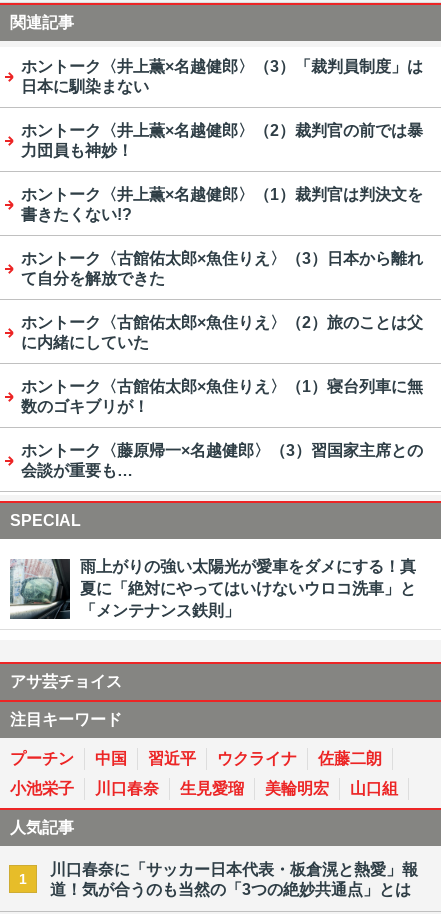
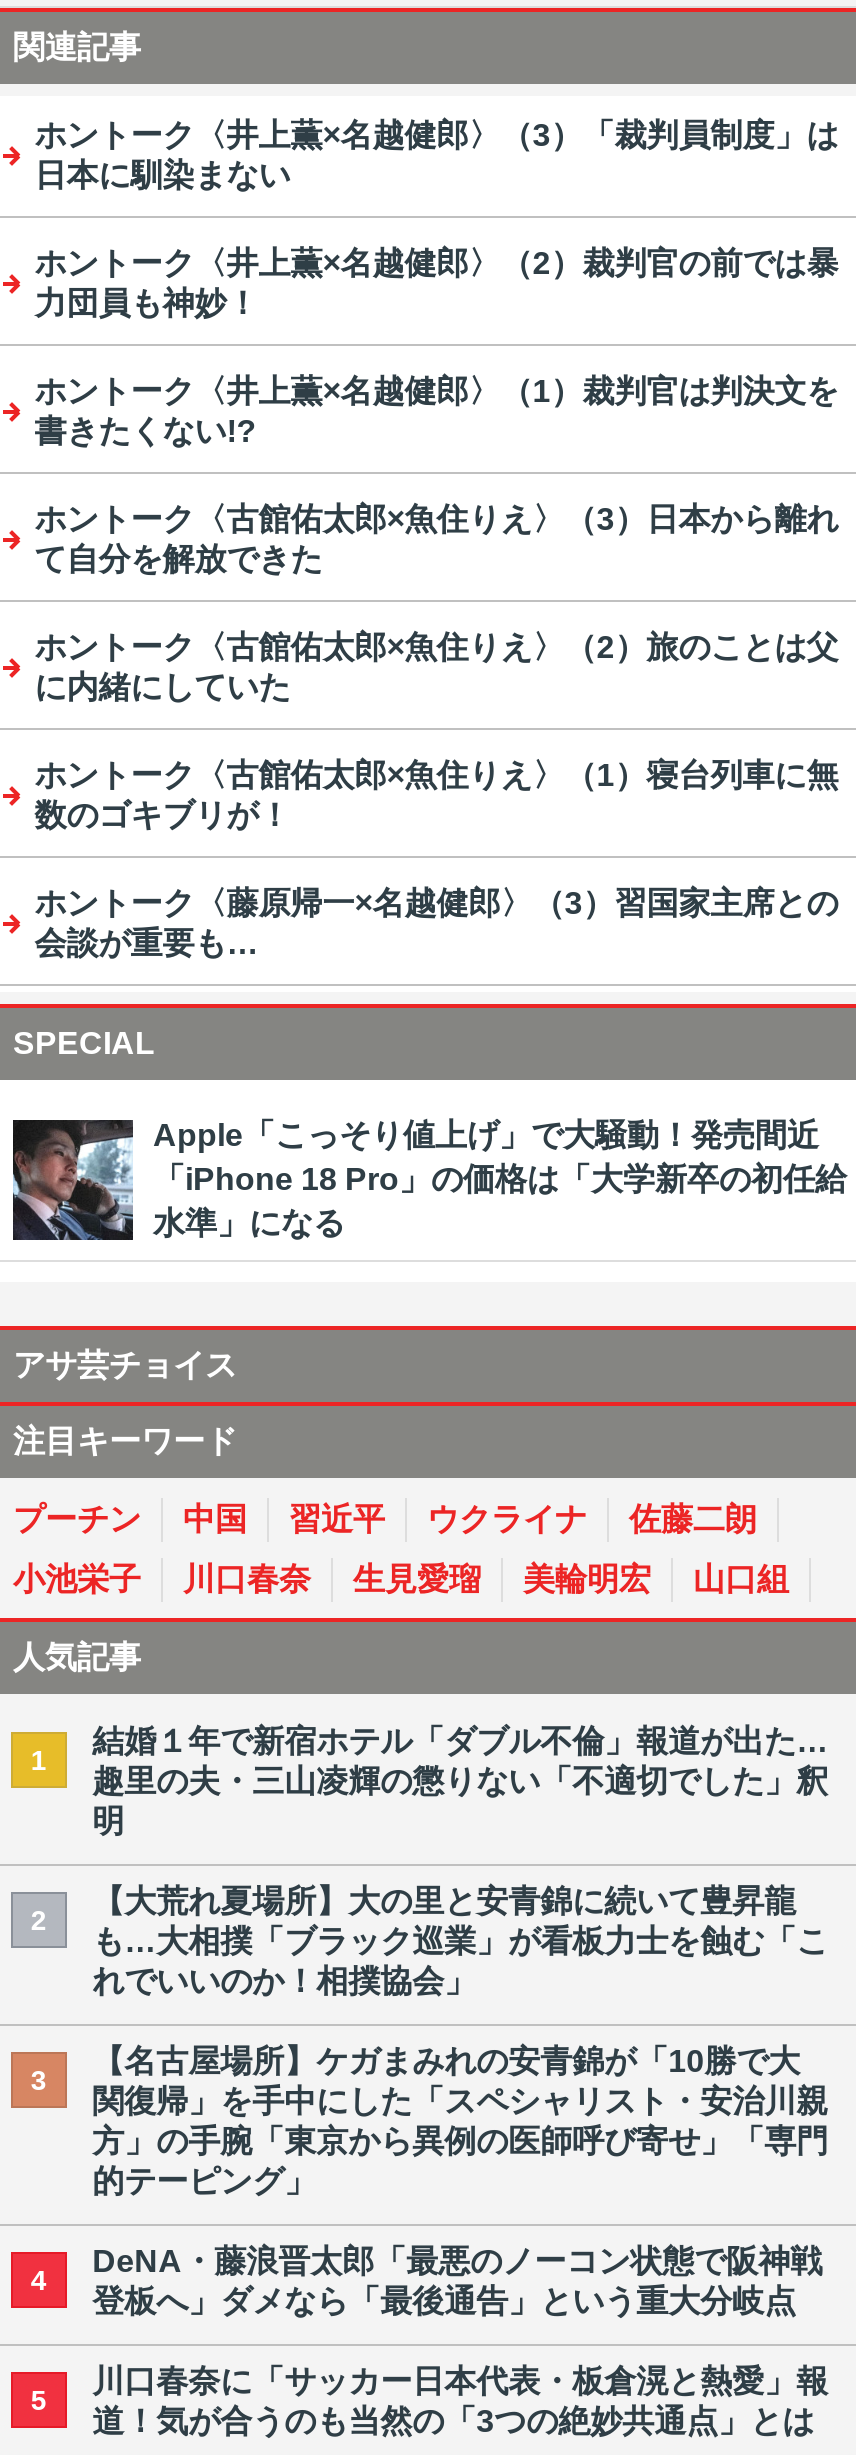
[9,558,416,620] [image] | 雨上がりの強い太陽光が愛車をダメにする！真 | 夏に「絶対にやってはいけないウロコ洗車」と | 「メンテナンス鉄則」 -> [11,1118,847,1242] [image] | Apple「こっそり値上げ」で大騒動！発売間近 | 「iPhone 18 Pro」の価格は「大学新卒の初任給 | 水準」になる
none -> [31,1724,828,1935] 結婚１年で新宿ホテル「ダブル不倫」報道が出た… | 趣里の夫・三山凌輝の懲りない「不適切でした」釈 | 明 | 2
none -> [31,1884,828,2095] 【大荒れ夏場所】大の里と安青錦に続いて豊昇龍 | も…大相撲「ブラック巡業」が看板力士を蝕む「こ | れでいいのか！相撲協会」 | 3
none -> [31,2044,828,2295] 【名古屋場所】ケガまみれの安青錦が「10勝で大 | 関復帰」を手中にした「スペシャリスト・安治川親 | 方」の手腕「東京から異例の医師呼び寄せ」「専門 | 的テーピング」 | 4
none -> [31,2244,822,2415] DeNA・藤浪晋太郎「最悪のノーコン状態で阪神戦 | 登板へ」ダメなら「最後通告」という重大分岐点 | 5

